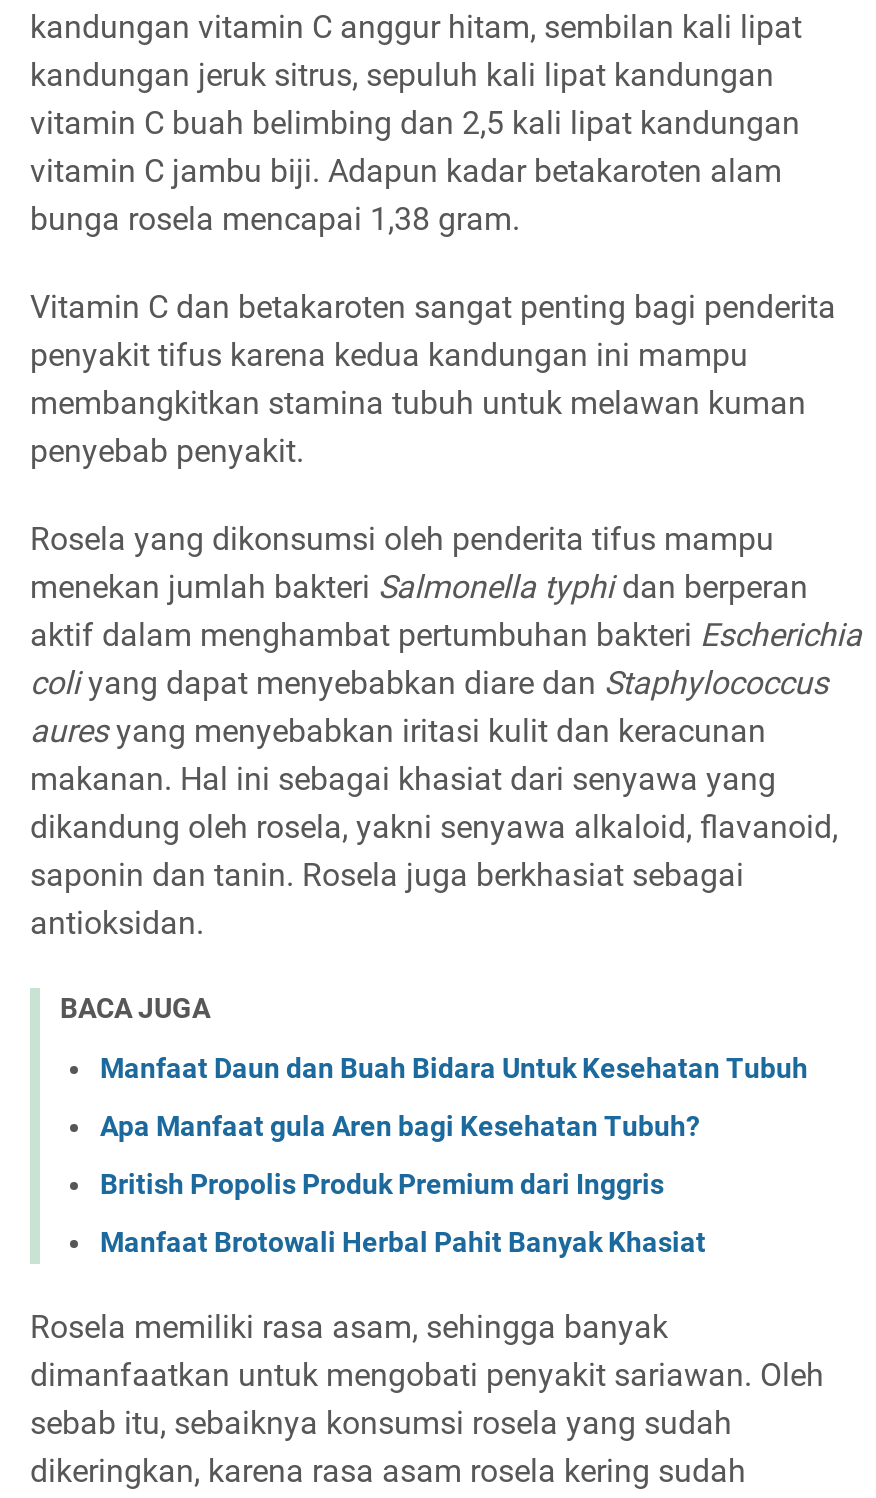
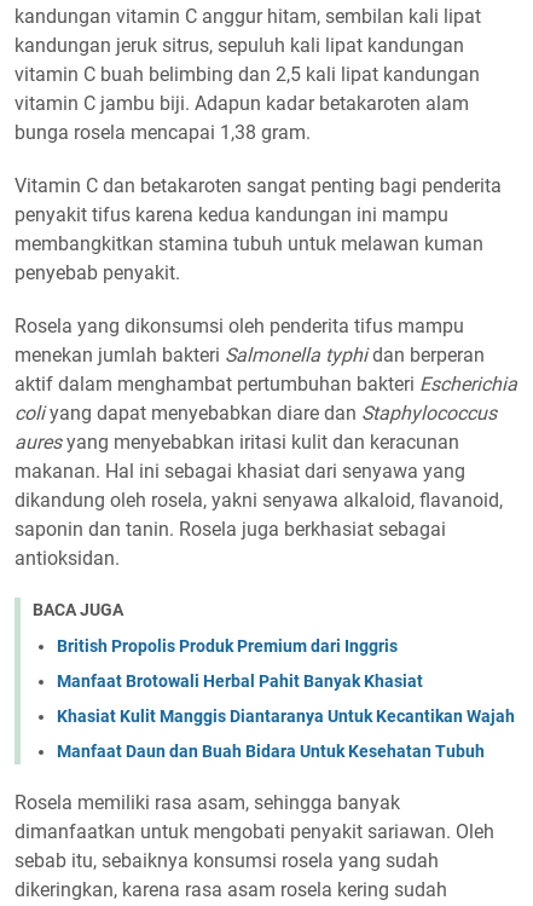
moved [100,1052,808,1084] -> [57,742,485,761]: Manfaat Daun dan Buah Bidara Untuk Kesehatan Tubuh
[100,1110,700,1142] Apa Manfaat gula Aren bagi Kesehatan Tubuh? -> none
moved [100,1168,706,1258] -> [57,636,423,691]: British Propolis Produk Premium dari Inggris | Manfaat Brotowali Herbal Pahit Banyak Khasiat
none -> [57,707,515,726] Khasiat Kulit Manggis Diantaranya Untuk Kecantikan Wajah

